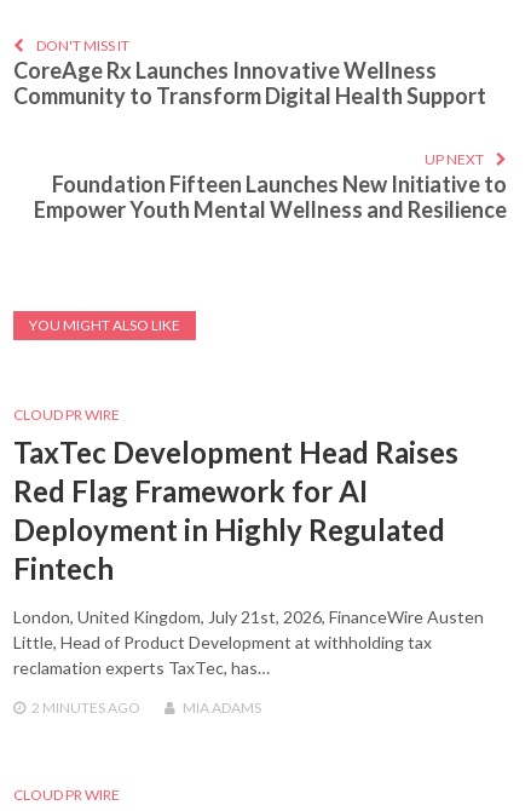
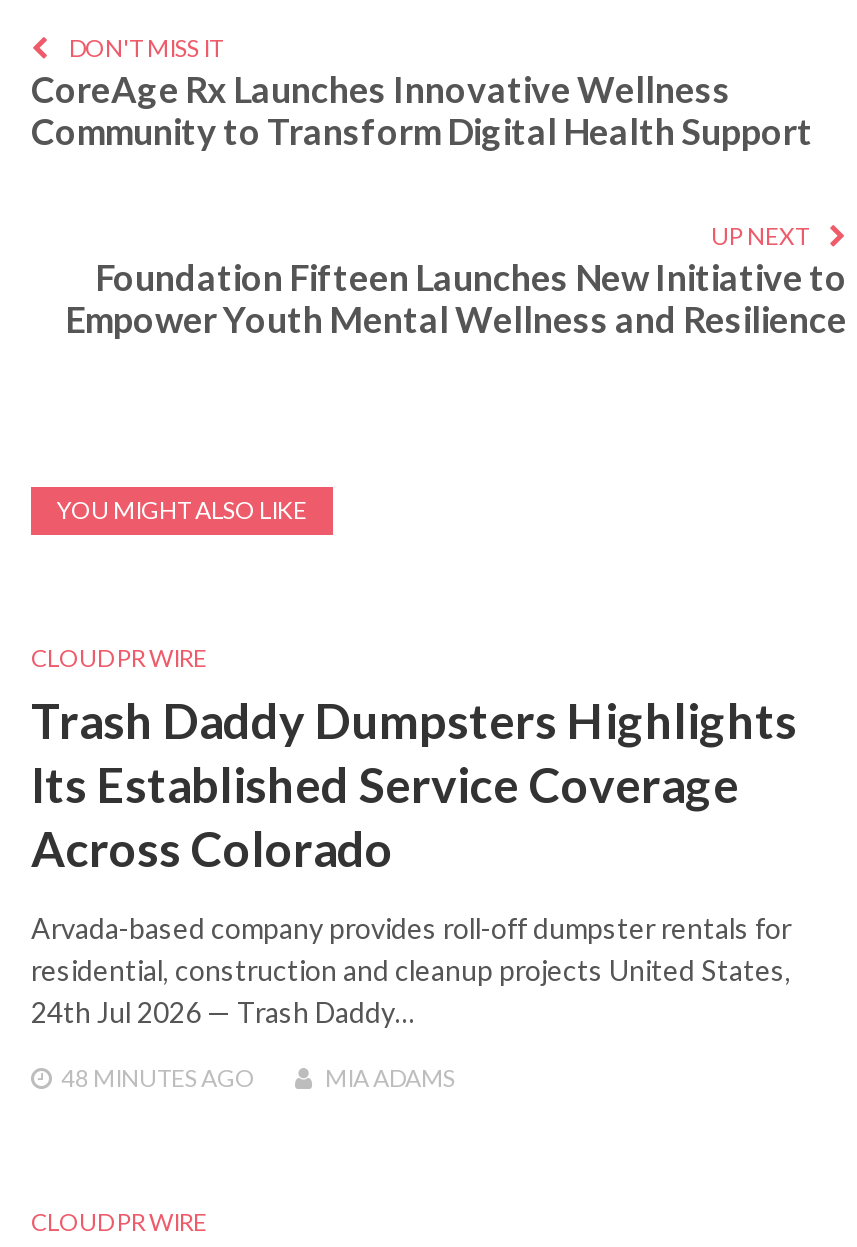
[13,434,458,585] TaxTec Development Head Raises | Red Flag Framework for AI | Deployment in Highly Regulated | Fintech -> [31,692,797,878] Trash Daddy Dumpsters Highlights | Its Established Service Coverage | Across Colorado
[13,606,484,677] London, United Kingdom, July 21st, 2026, FinanceWire Austen | Little, Head of Product Development at withholding tax | reclamation experts TaxTec, has… -> [31,912,791,1030] Arvada-based company provides roll-off dumpster rentals for | residential, construction and cleanup projects United States, | 24th Jul 2026 — Trash Daddy…
[31,698,140,716] 2 MINUTESAGO -> [61,1064,255,1094] 48 MINUTESAGO

